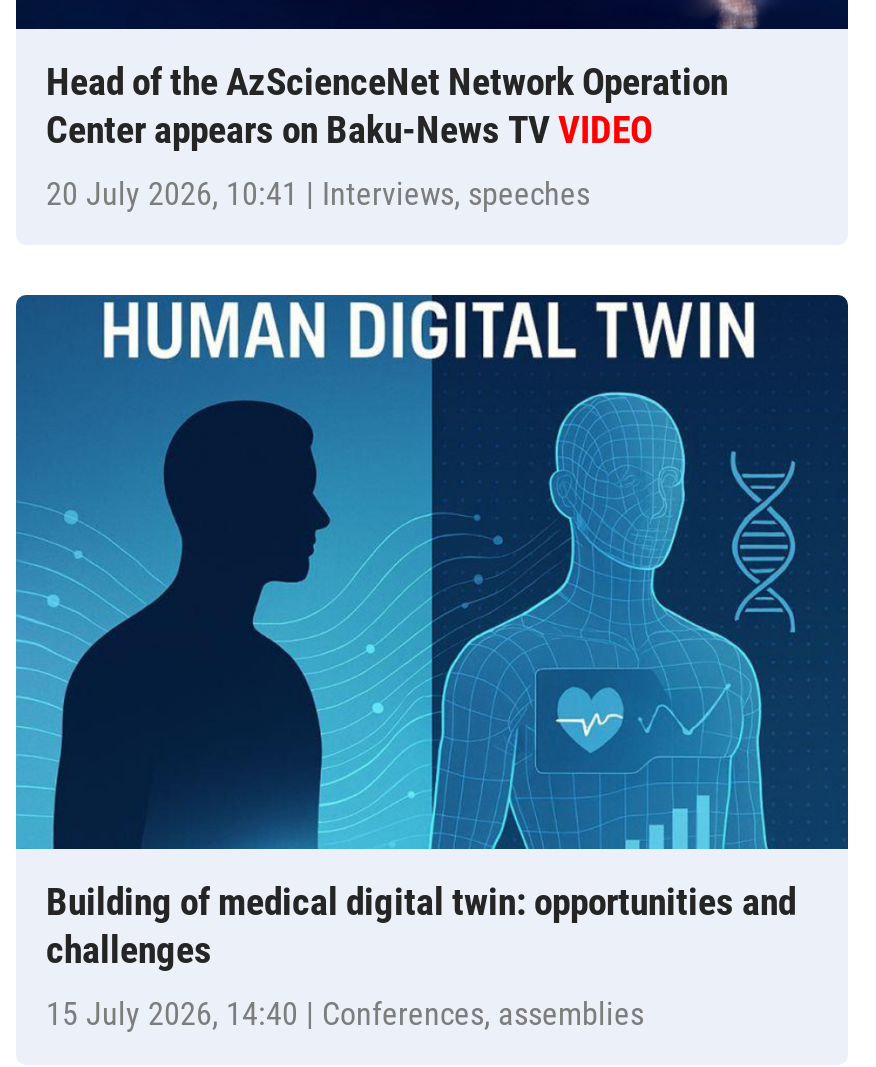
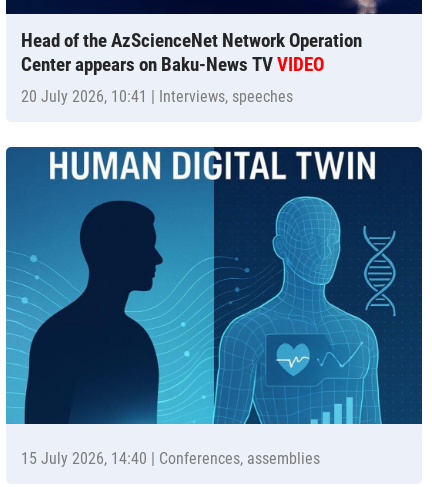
[46,879,796,973] Building of medical digital twin: opportunities and | challenges -> none

